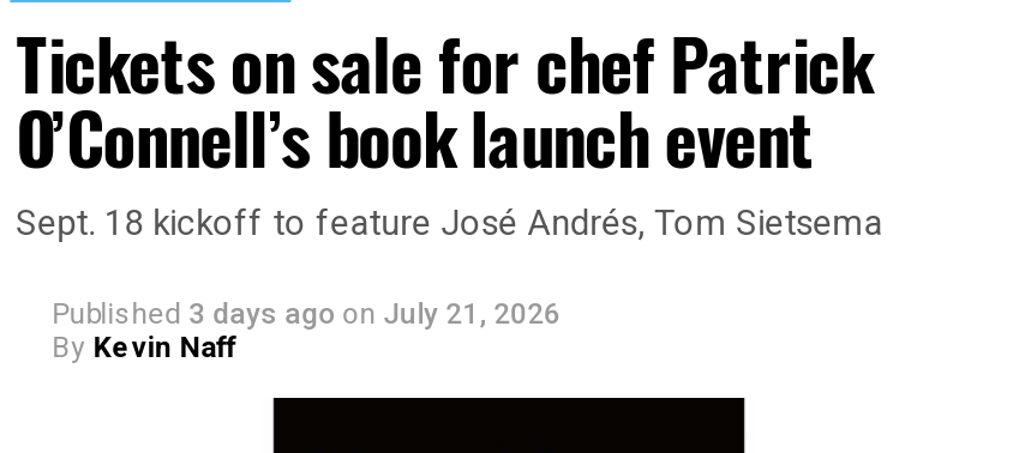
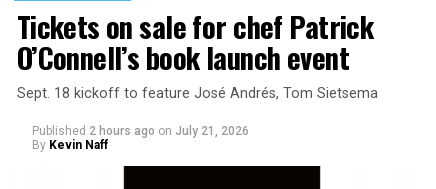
[52,296,561,330] Published 3 days ago on July 21, 2026 -> [32,123,249,137] Published 2 hours ago on July 21, 2026

